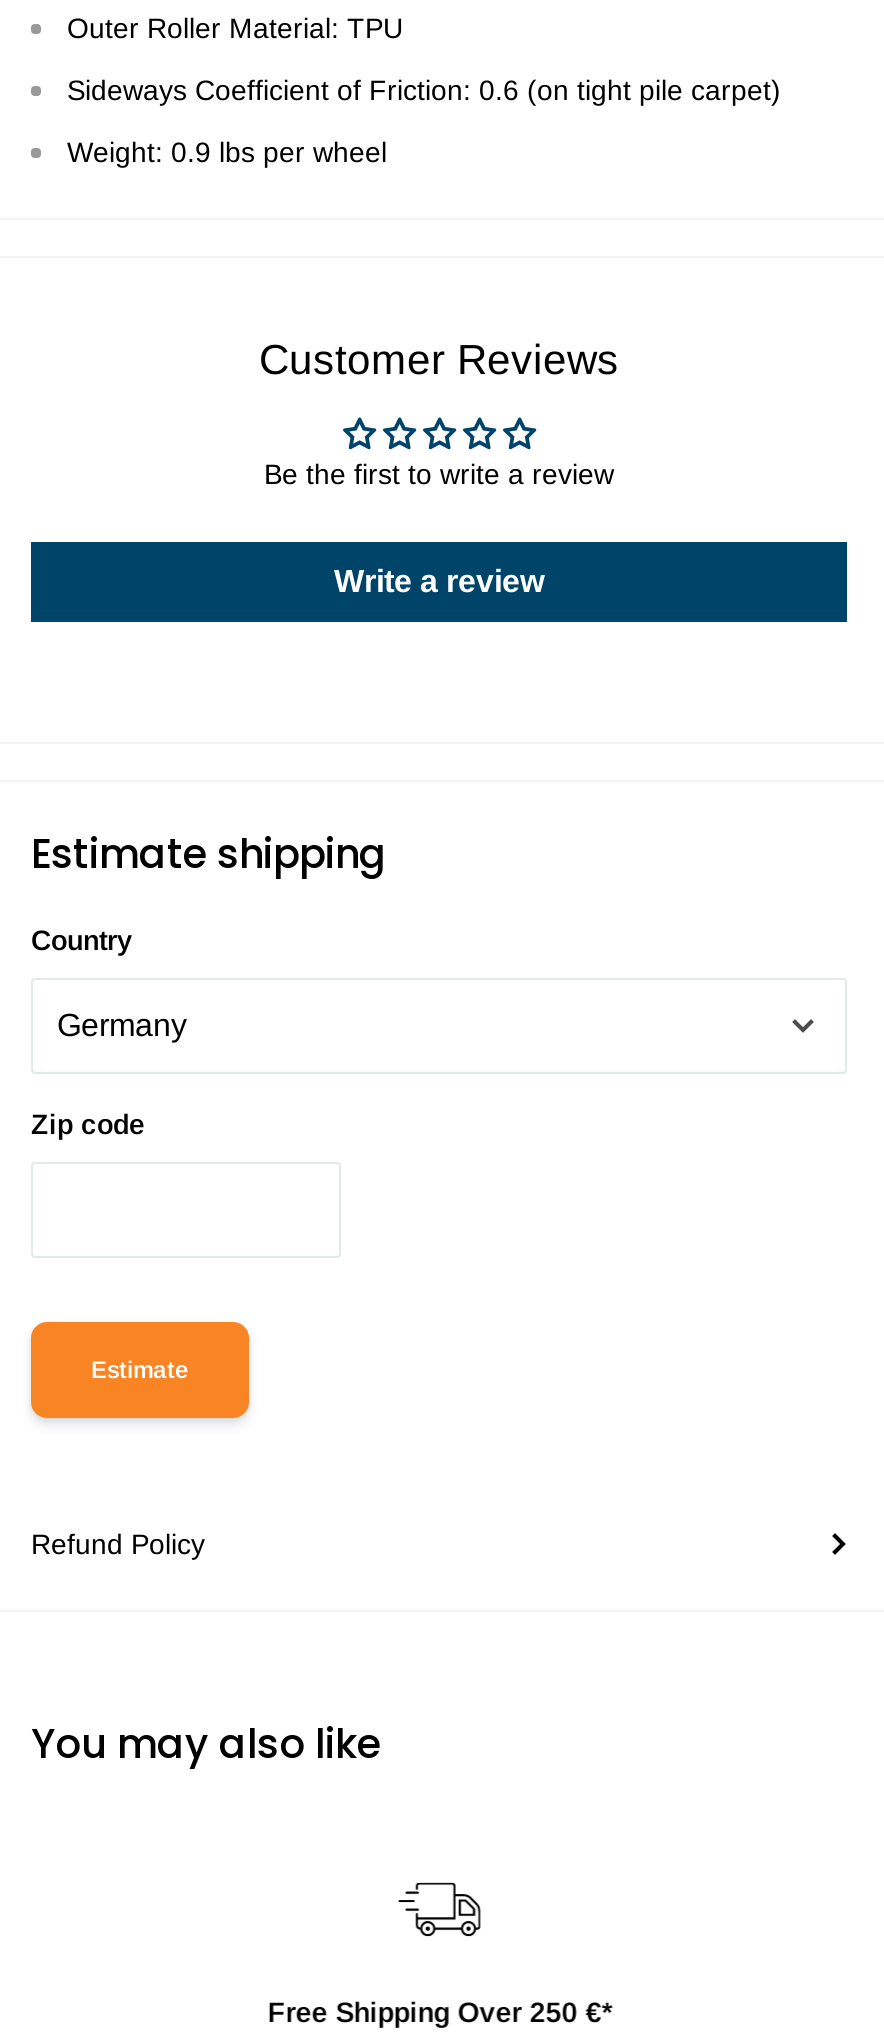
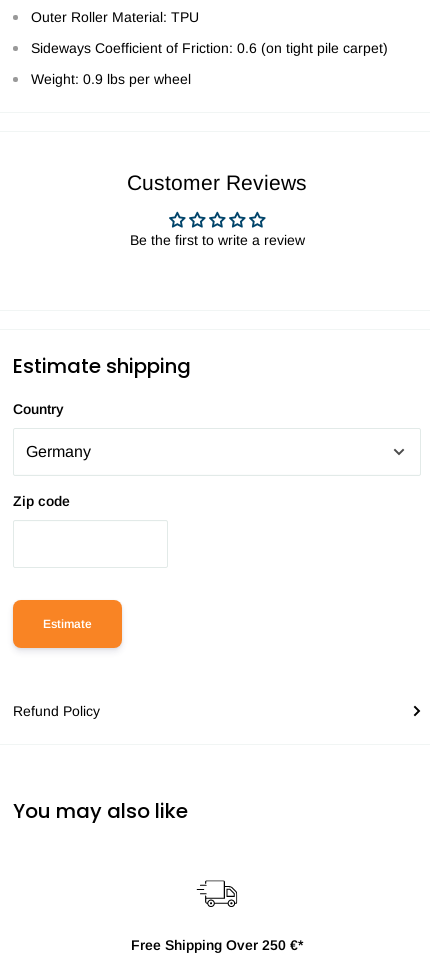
[334,564,544,598] Write a review -> none

